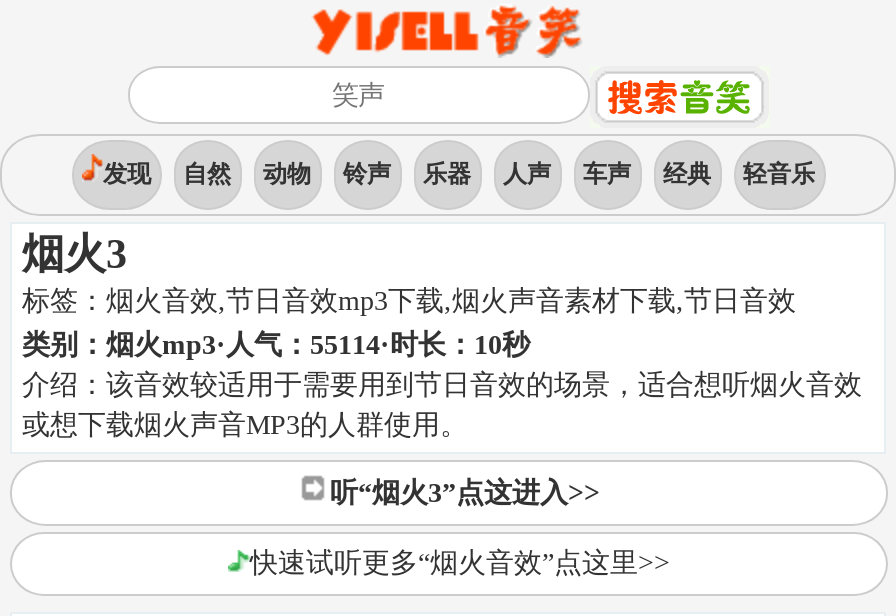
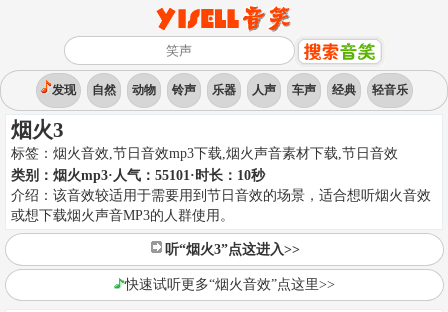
[22,330,530,360] 类别：烟火mp3·人气：55114·时长：10秒 -> [11,168,265,183] 类别：烟火mp3·人气：55101·时长：10秒

